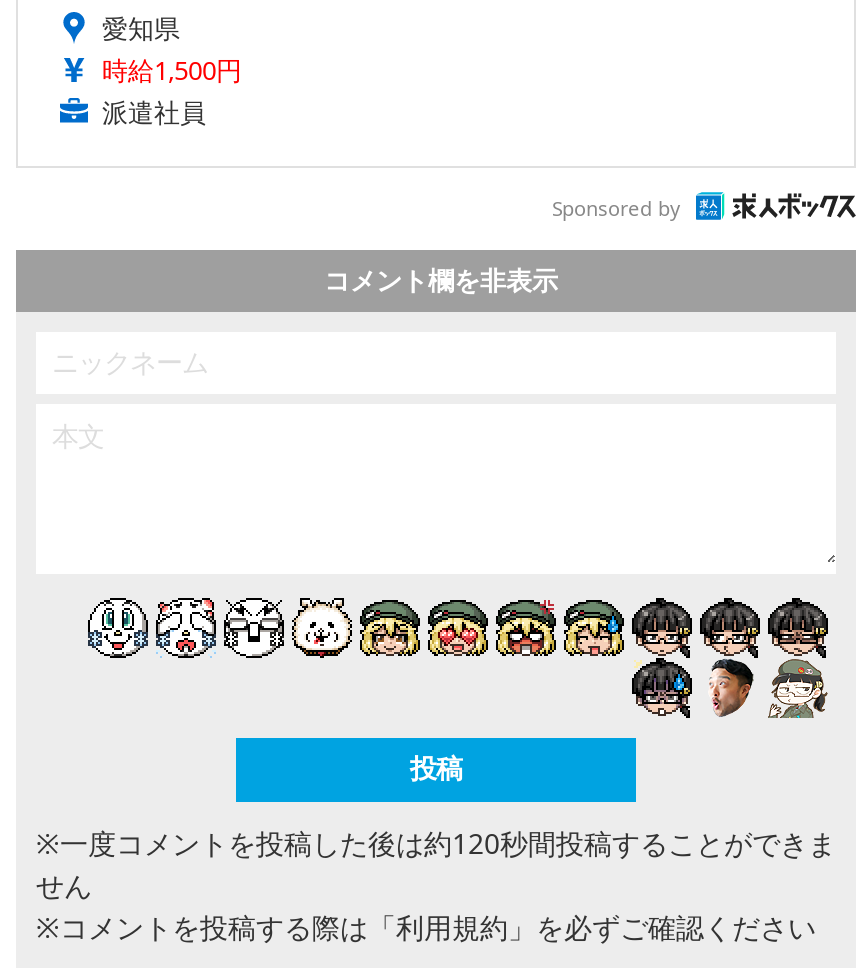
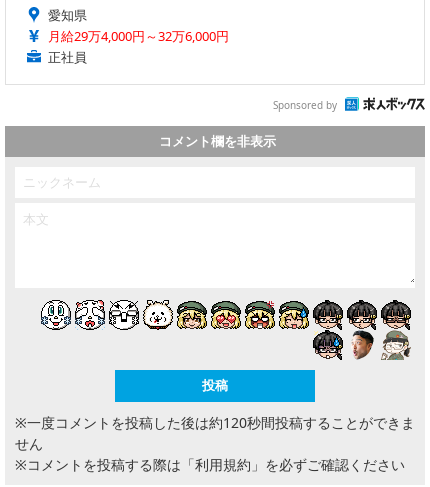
[102,52,242,130] 時給1,500円 | 派遣社員 -> [48,27,229,66] 月給29万4,000円～32万6,000円 | 正社員

